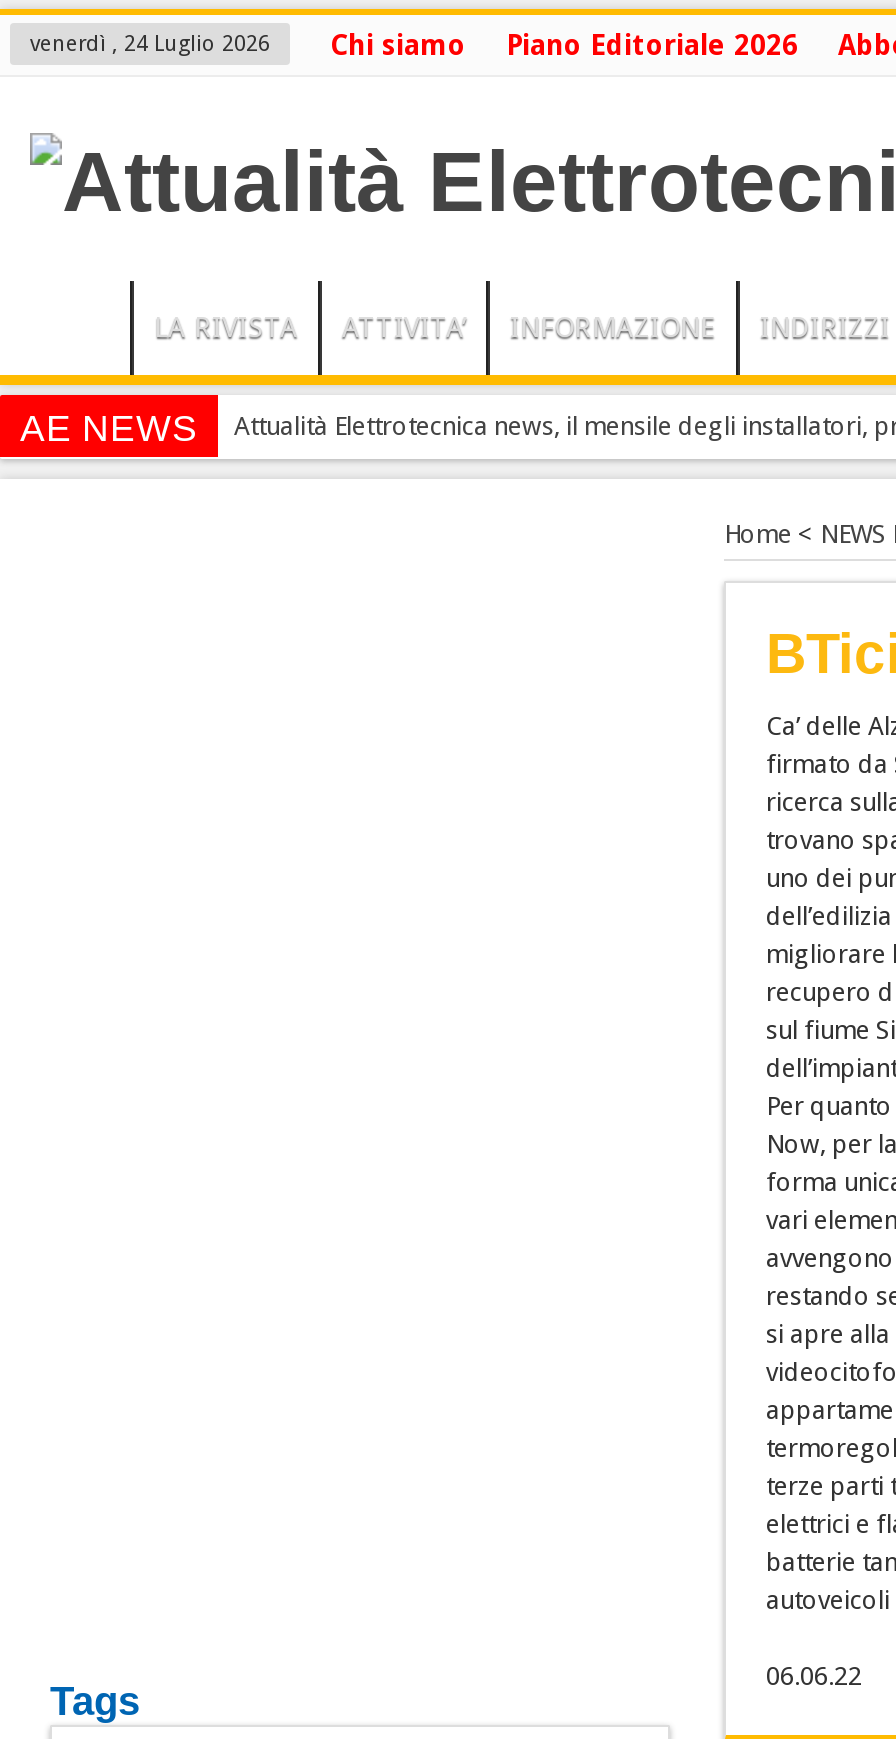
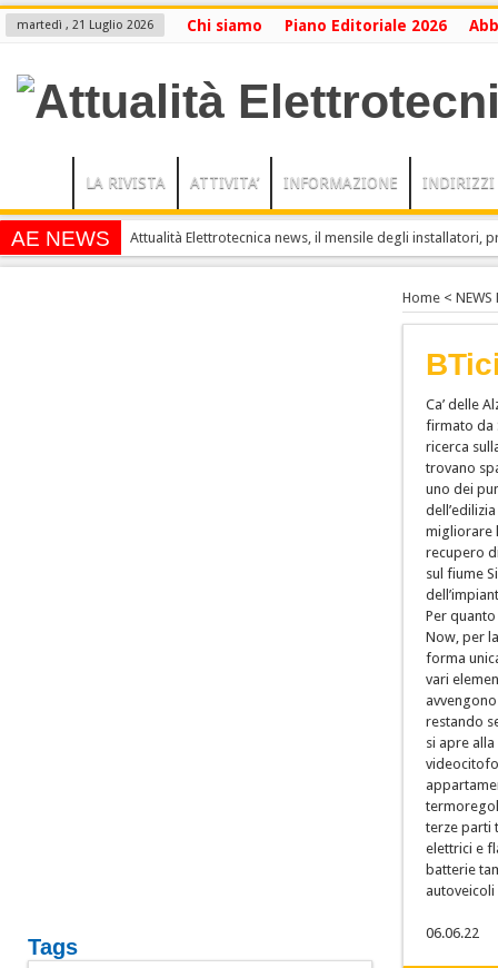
[30,31,270,57] venerdì , 24 Luglio 2026 -> [17,18,153,32] martedì , 21 Luglio 2026

